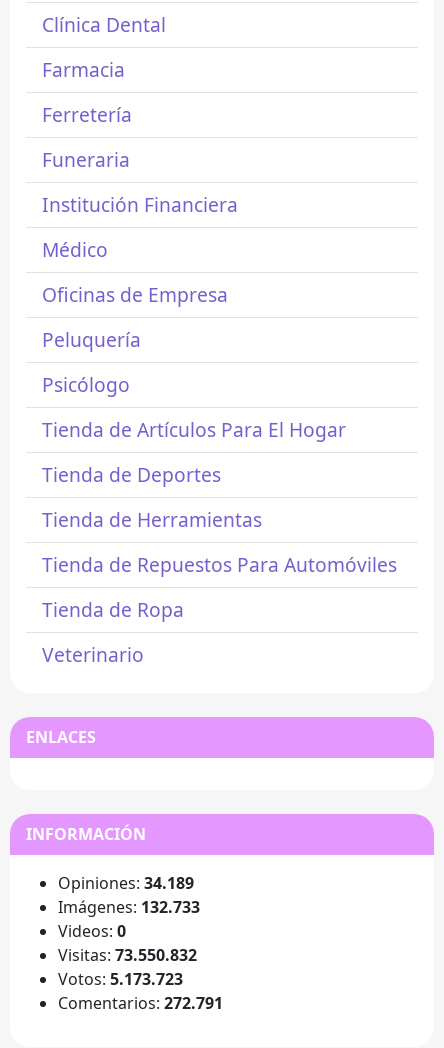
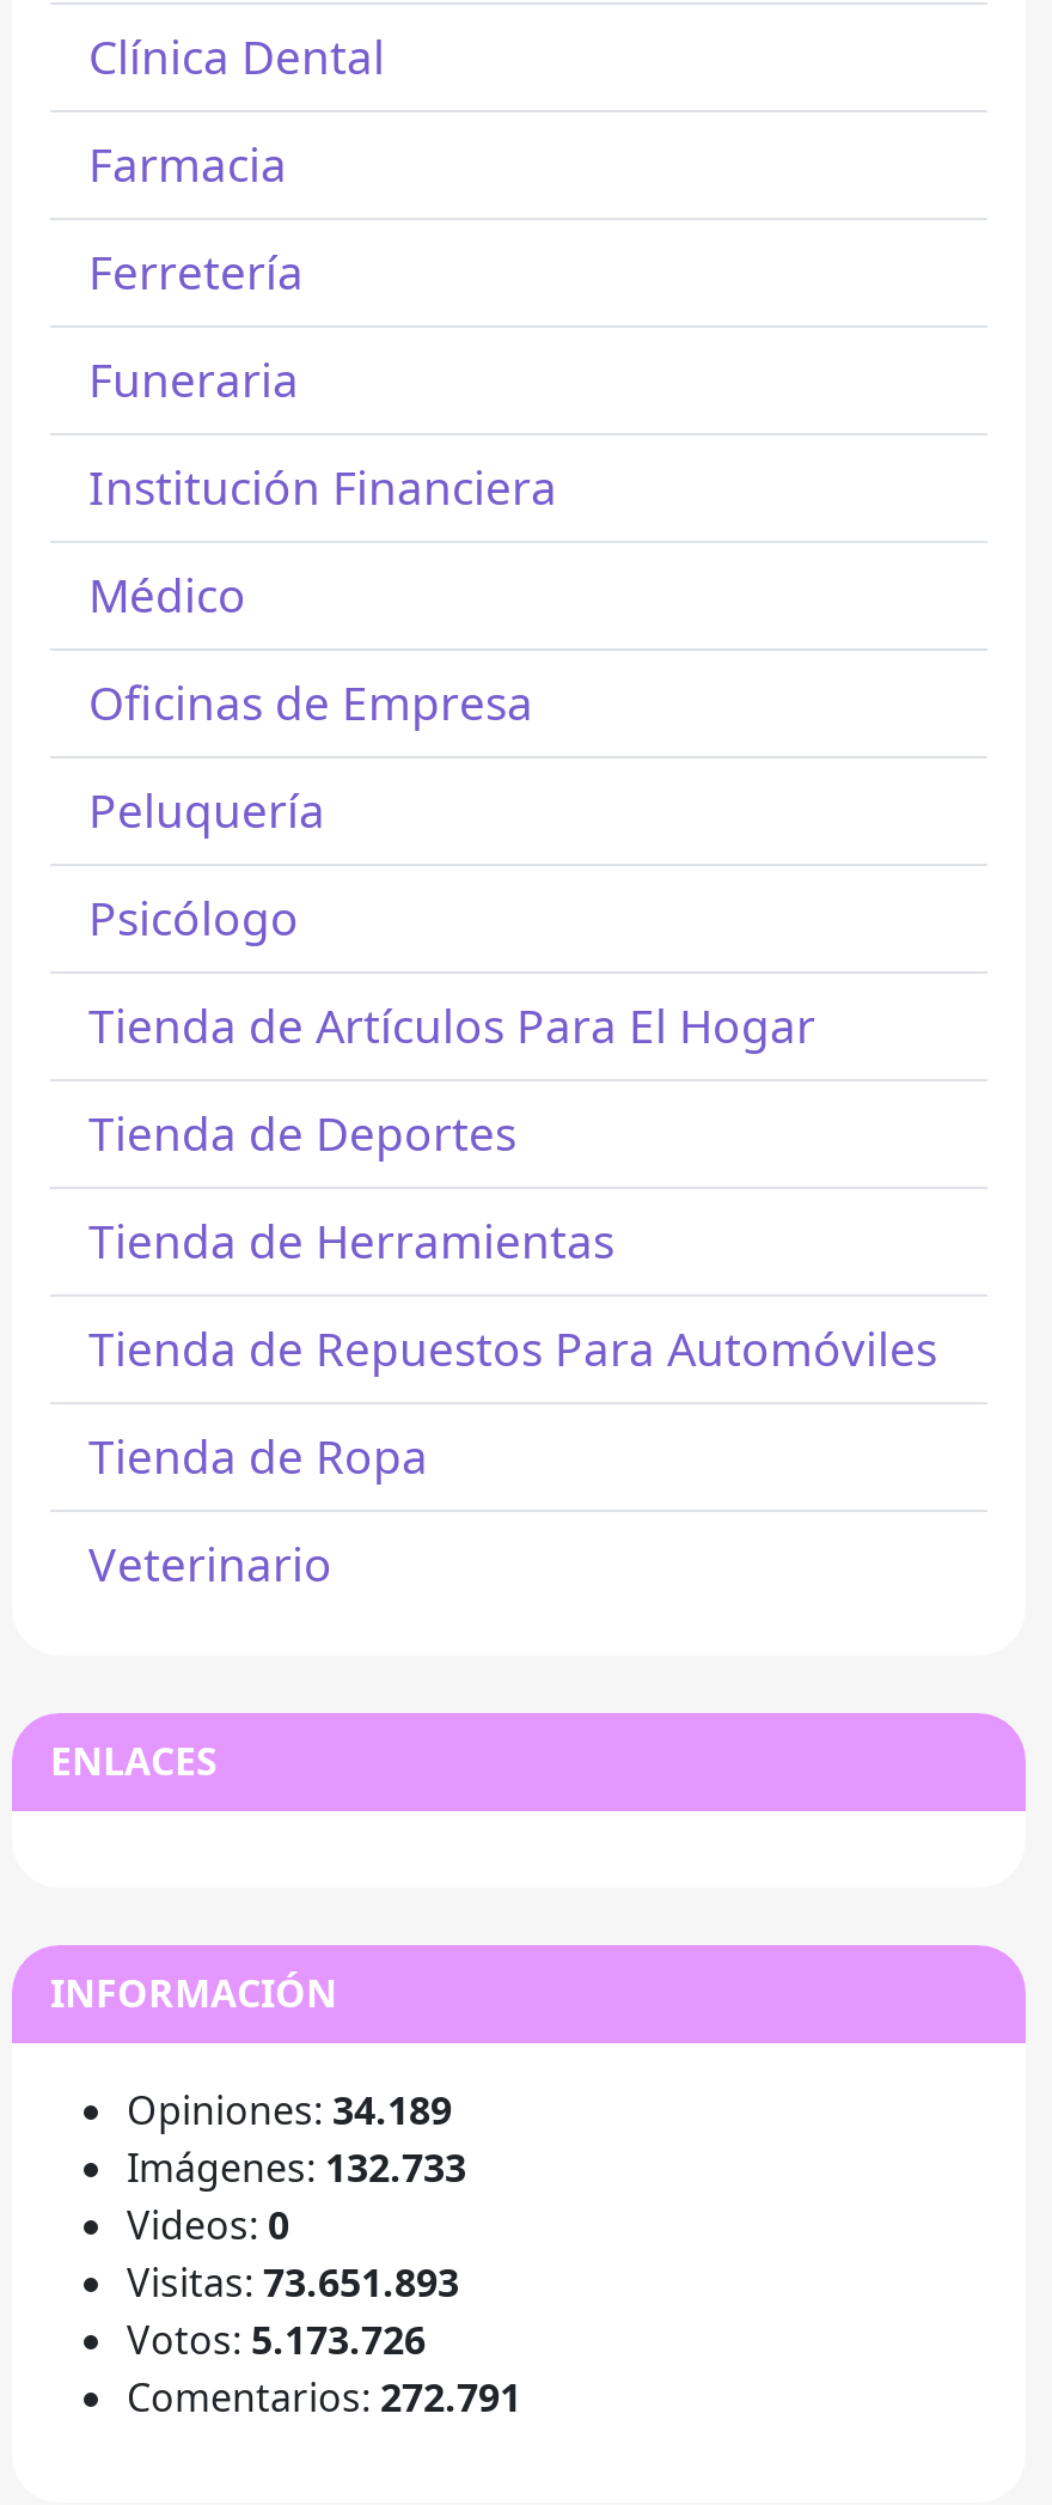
[58,943,197,965] Visitas: 73.550.832 -> [127,2255,459,2308] Visitas: 73.651.893
[58,967,183,989] Votos: 5.173.723 -> [127,2312,426,2365] Votos: 5.173.726

